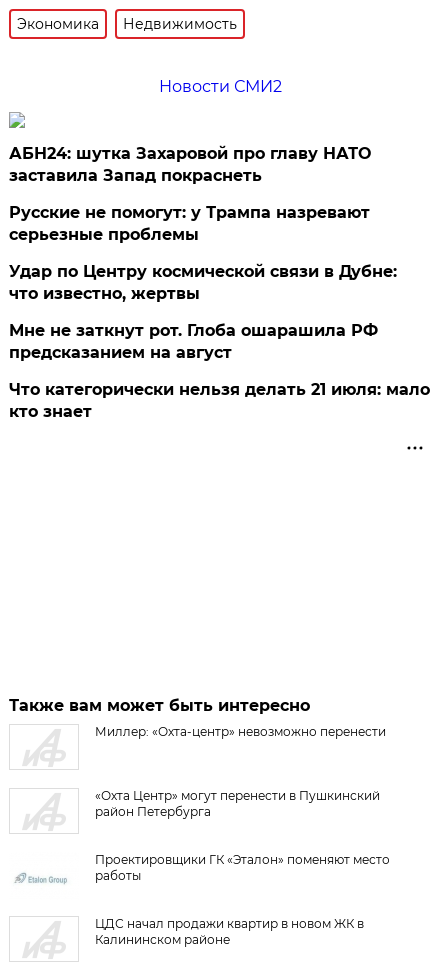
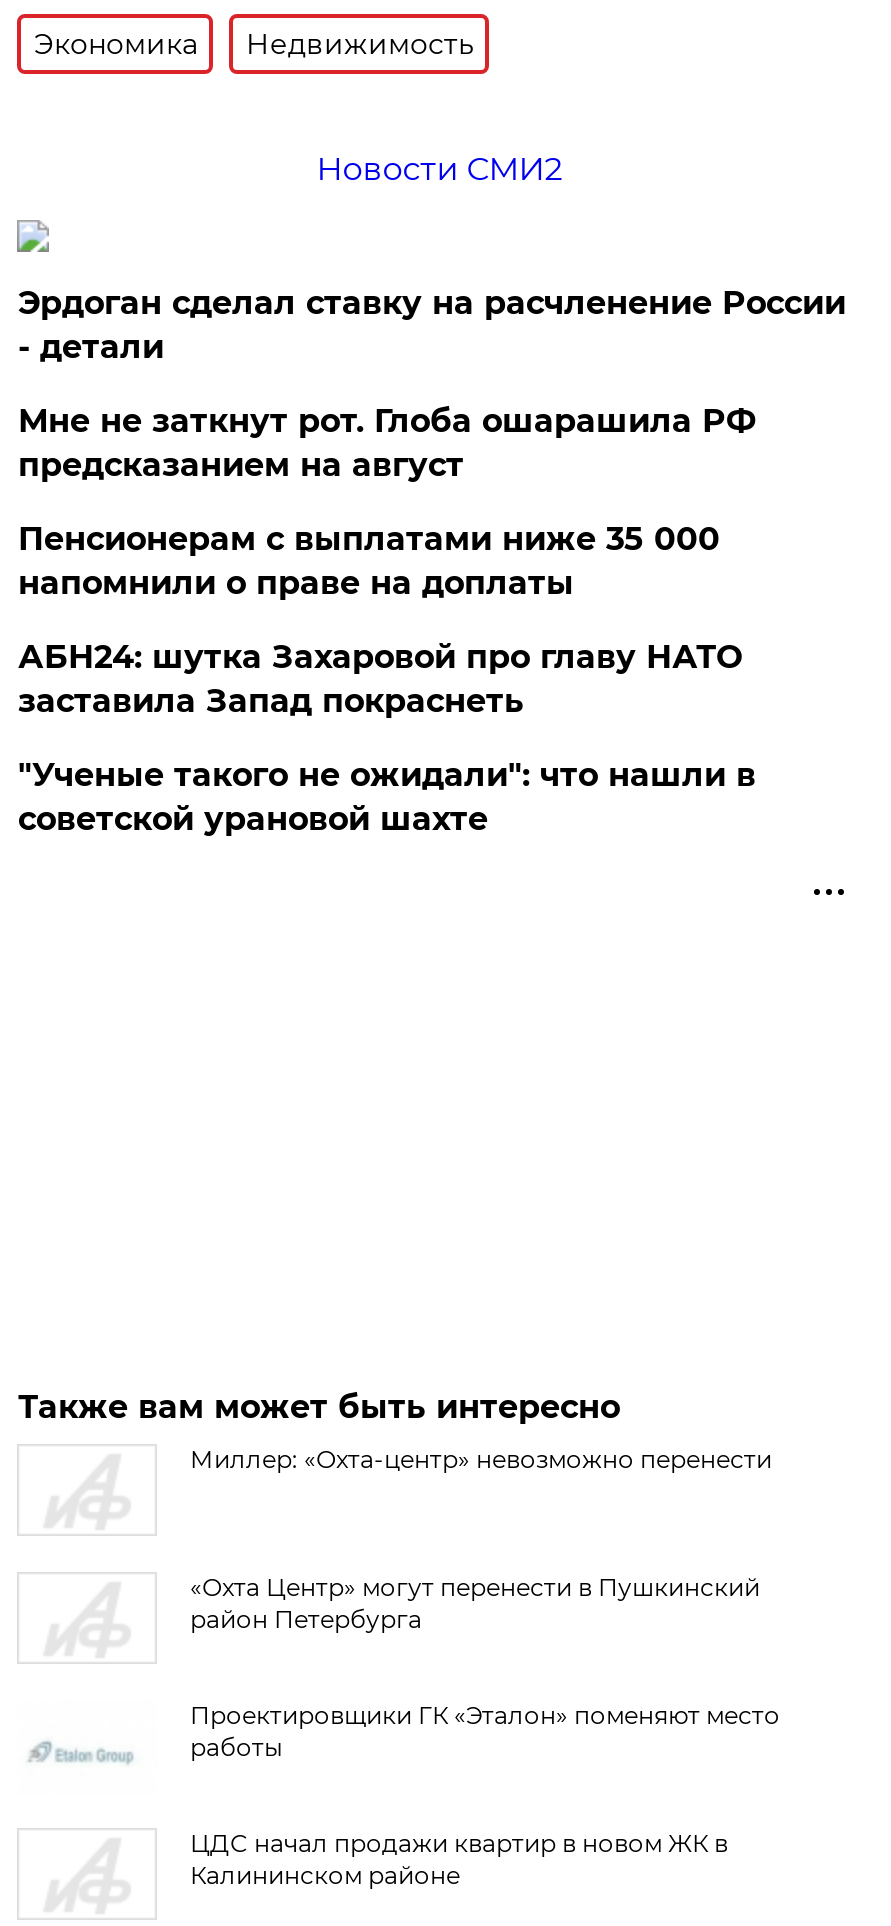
none -> [18,284,846,602] Эрдоган сделал ставку на расчленение России | - детали | Пенсионерам с выплатами ниже 35 000 | напомнили о праве на доплаты
moved [9,144,371,185] -> [18,638,742,720]: АБН24: шутка Захаровой про главу НАТО | заставила Запад покраснеть
[9,203,430,421] Русские не помогут: у Трампа назревают | серьезные проблемы | Удар по Центру космической связи в Дубне: | что известно, жертвы | Что категорически нельзя делать 21 июля: мало | кто знает -> [18,756,756,838] "Ученые такого не ожидали": что нашли в | советской урановой шахте
moved [9,321,378,362] -> [18,402,756,484]: Мне не заткнут рот. Глоба ошарашила РФ | предсказанием на август

